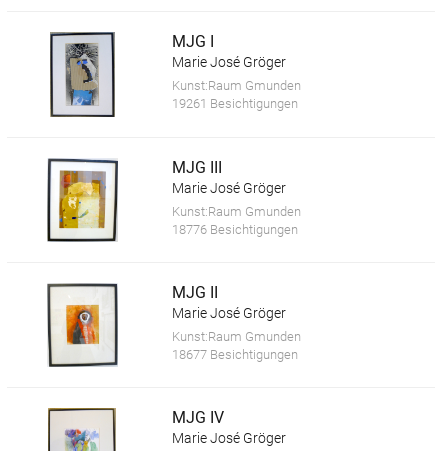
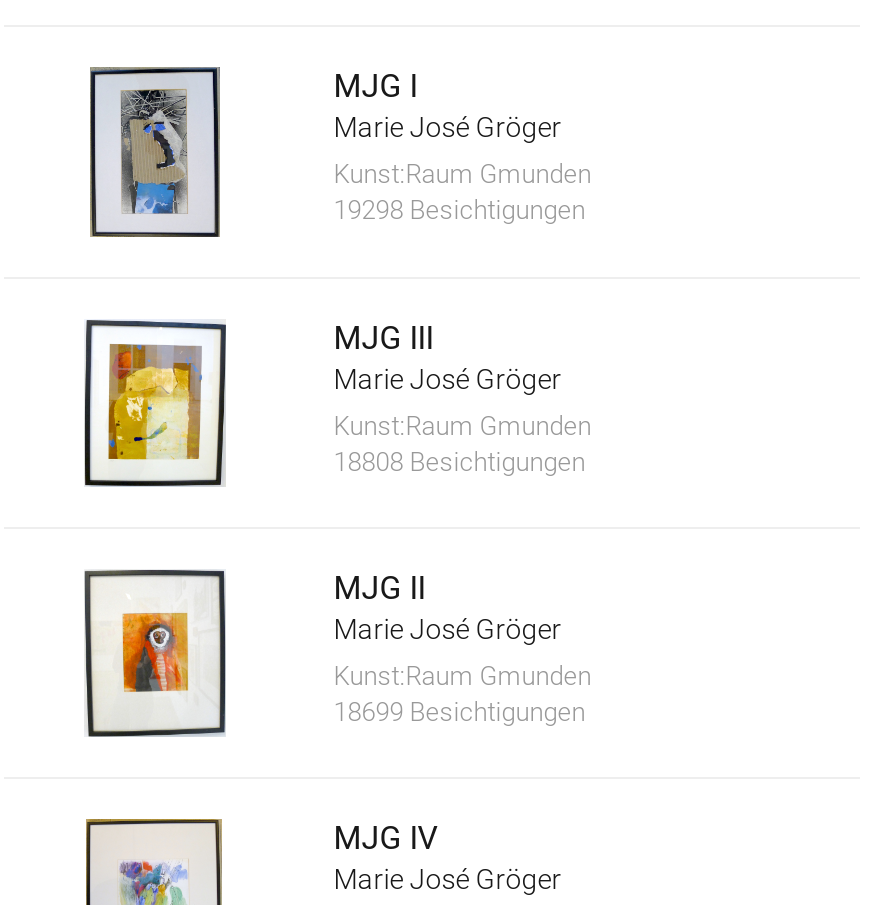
[172,96,298,111] 19261 Besichtigungen -> [334,196,586,226] 19298 Besichtigungen
[172,222,298,237] 18776 Besichtigungen -> [334,446,586,476] 18808 Besichtigungen
[172,347,298,362] 18677 Besichtigungen -> [334,697,586,727] 18699 Besichtigungen

